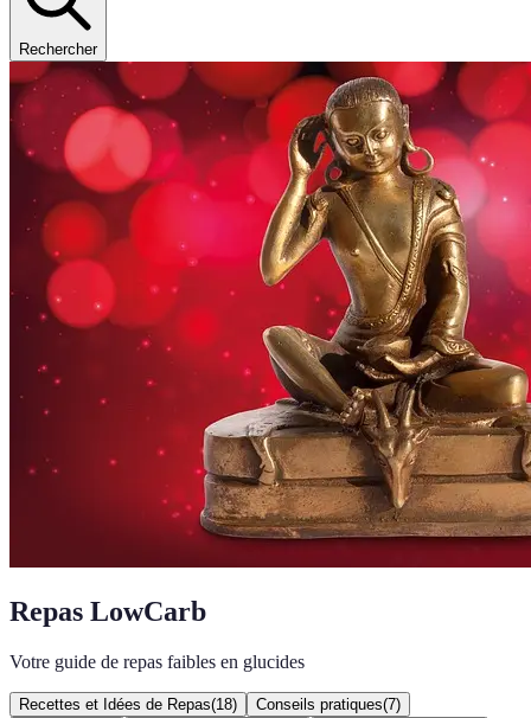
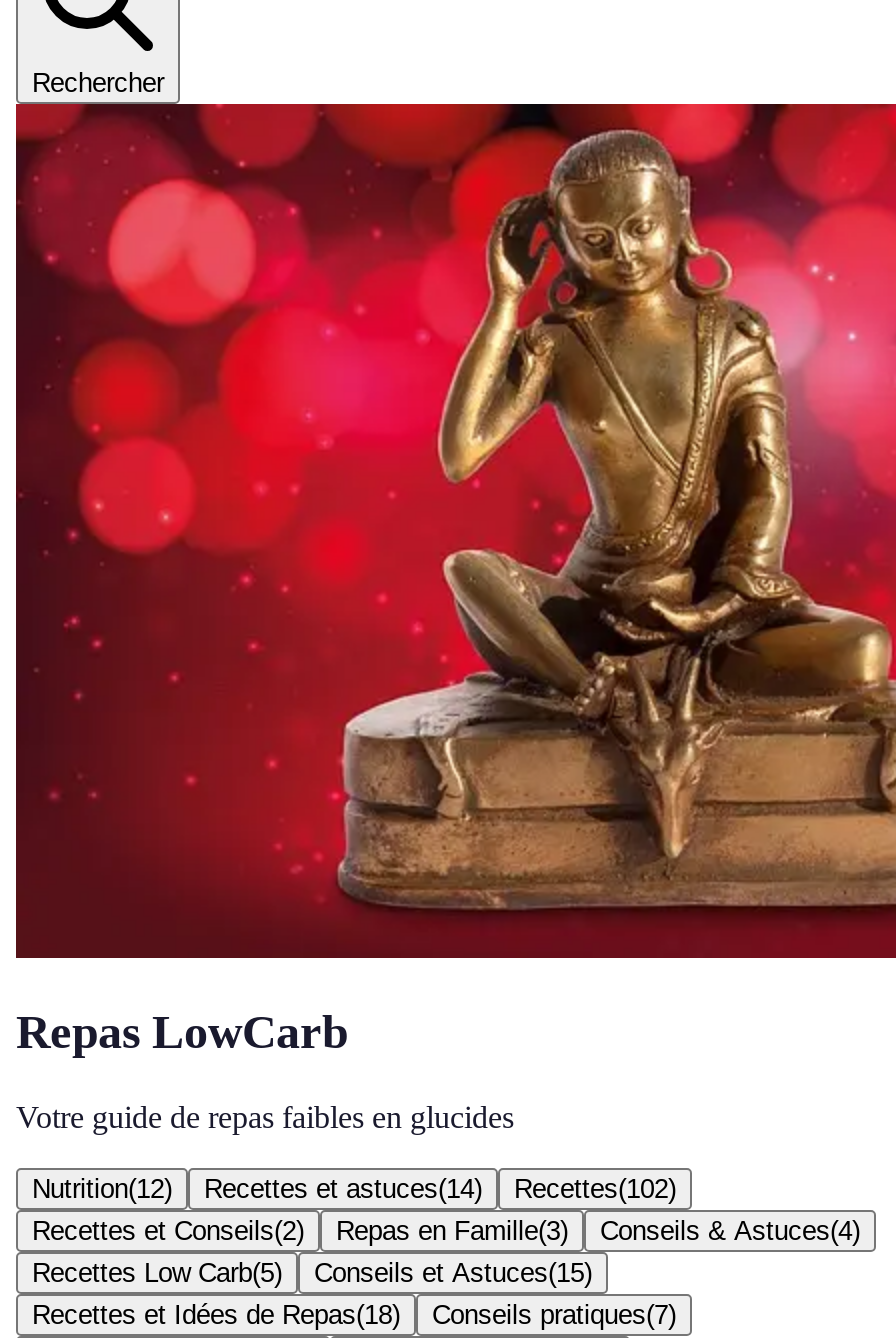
none -> [32,1174,860,1288] Nutrition(12) | Recettes et astuces(14) | Recettes(102) | Recettes et Conseils(2) | Repas en Famille(3) | Conseils & Astuces(4) | Recettes Low Carb(5) | Conseils et Astuces(15)

